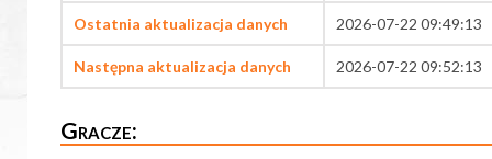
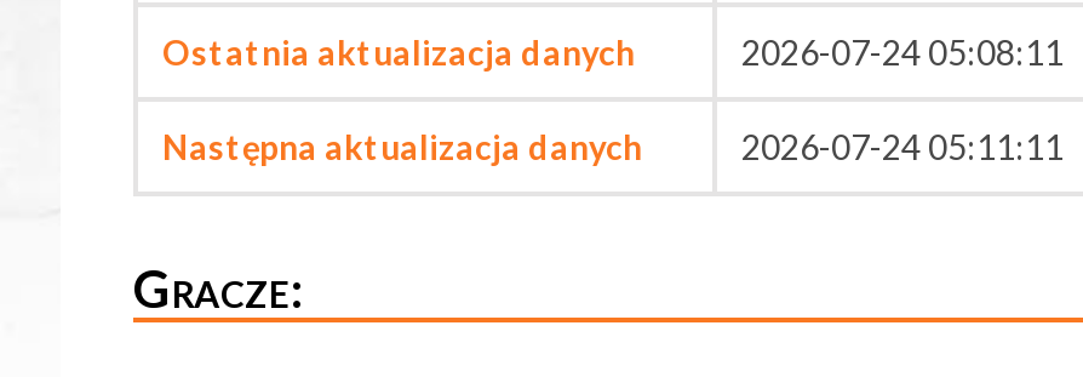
[336,15,482,33] 2026-07-22 09:49:13 -> [741,32,1064,74] 2026-07-24 05:08:11
[336,57,482,76] 2026-07-22 09:52:13 -> [741,127,1064,168] 2026-07-24 05:11:11

